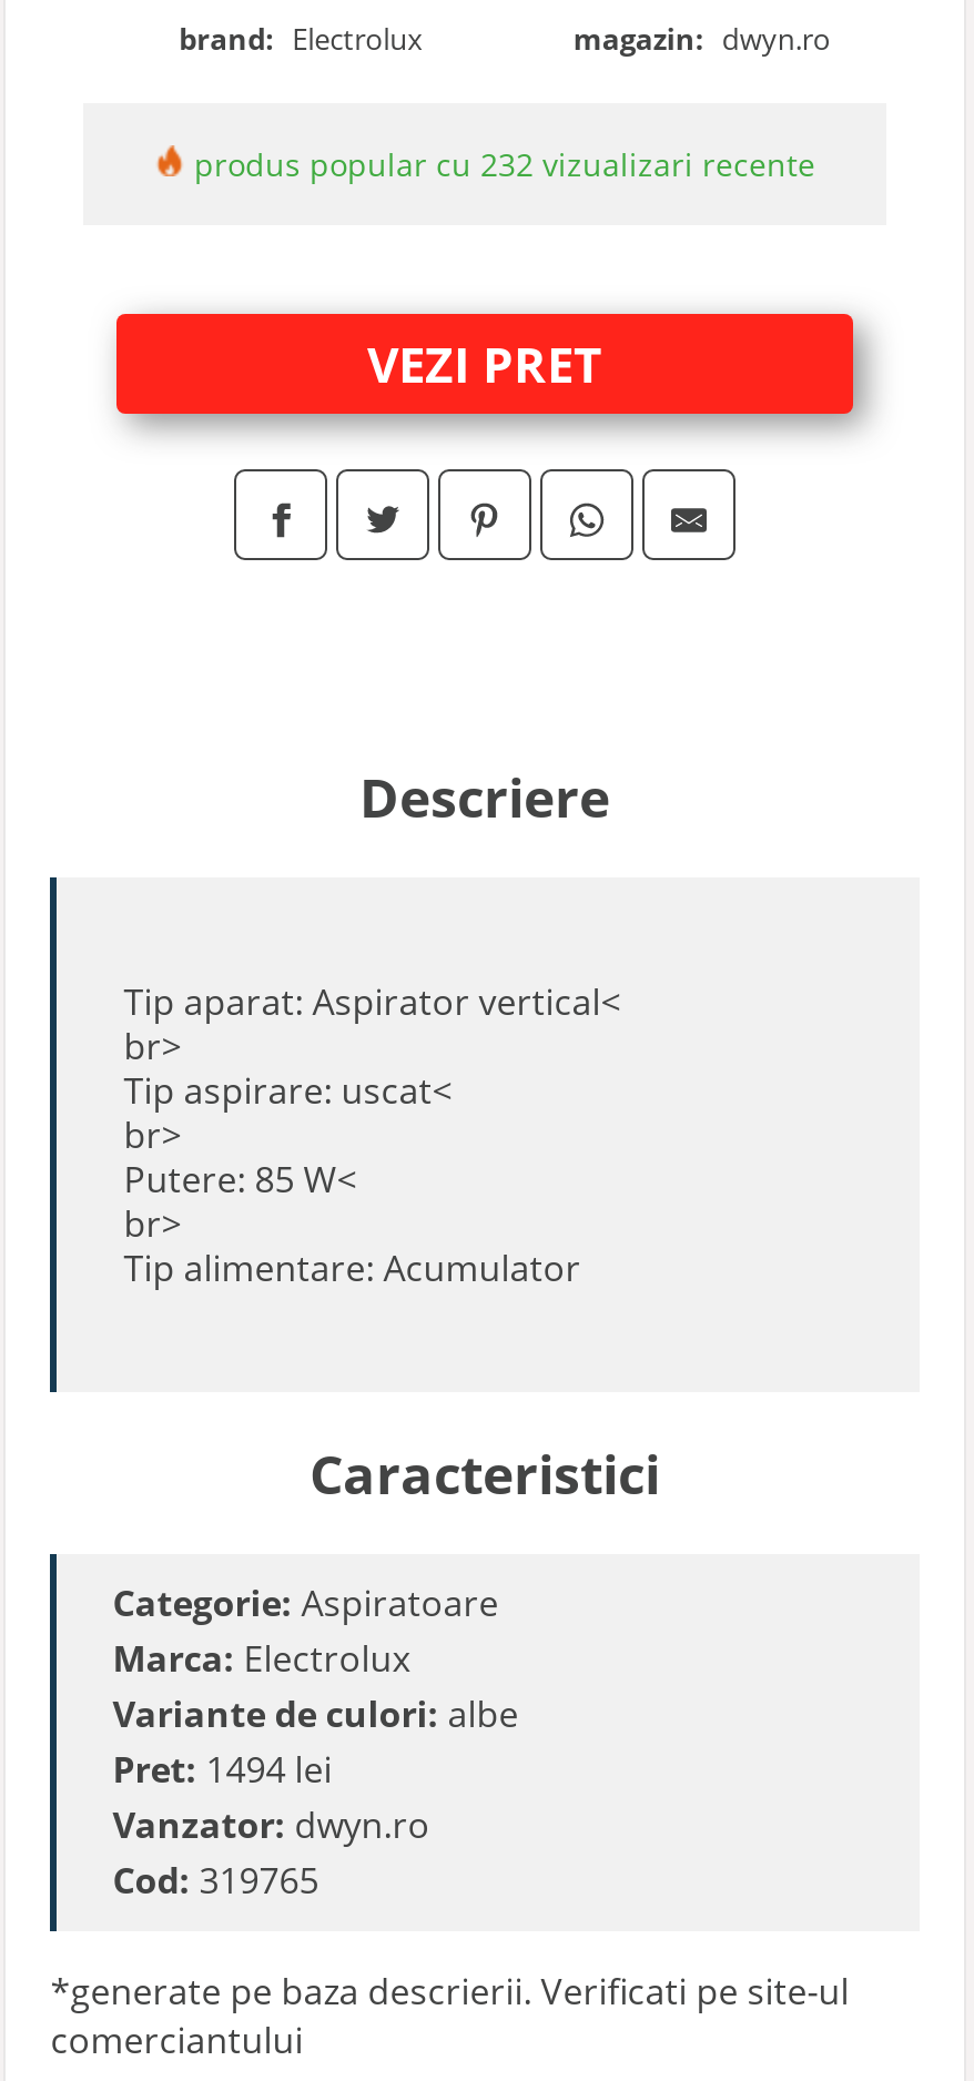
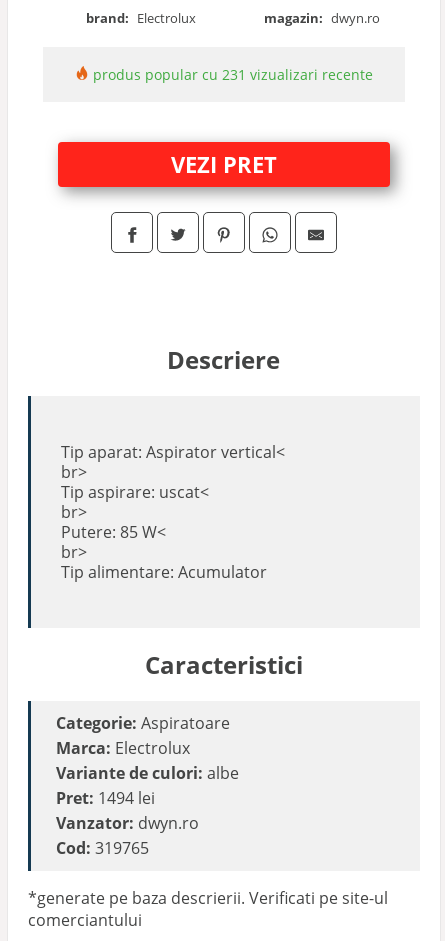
[185,143,815,185] produs popular cu 232 vizualizari recente -> [89,65,373,84] produs popular cu 231 vizualizari recente

